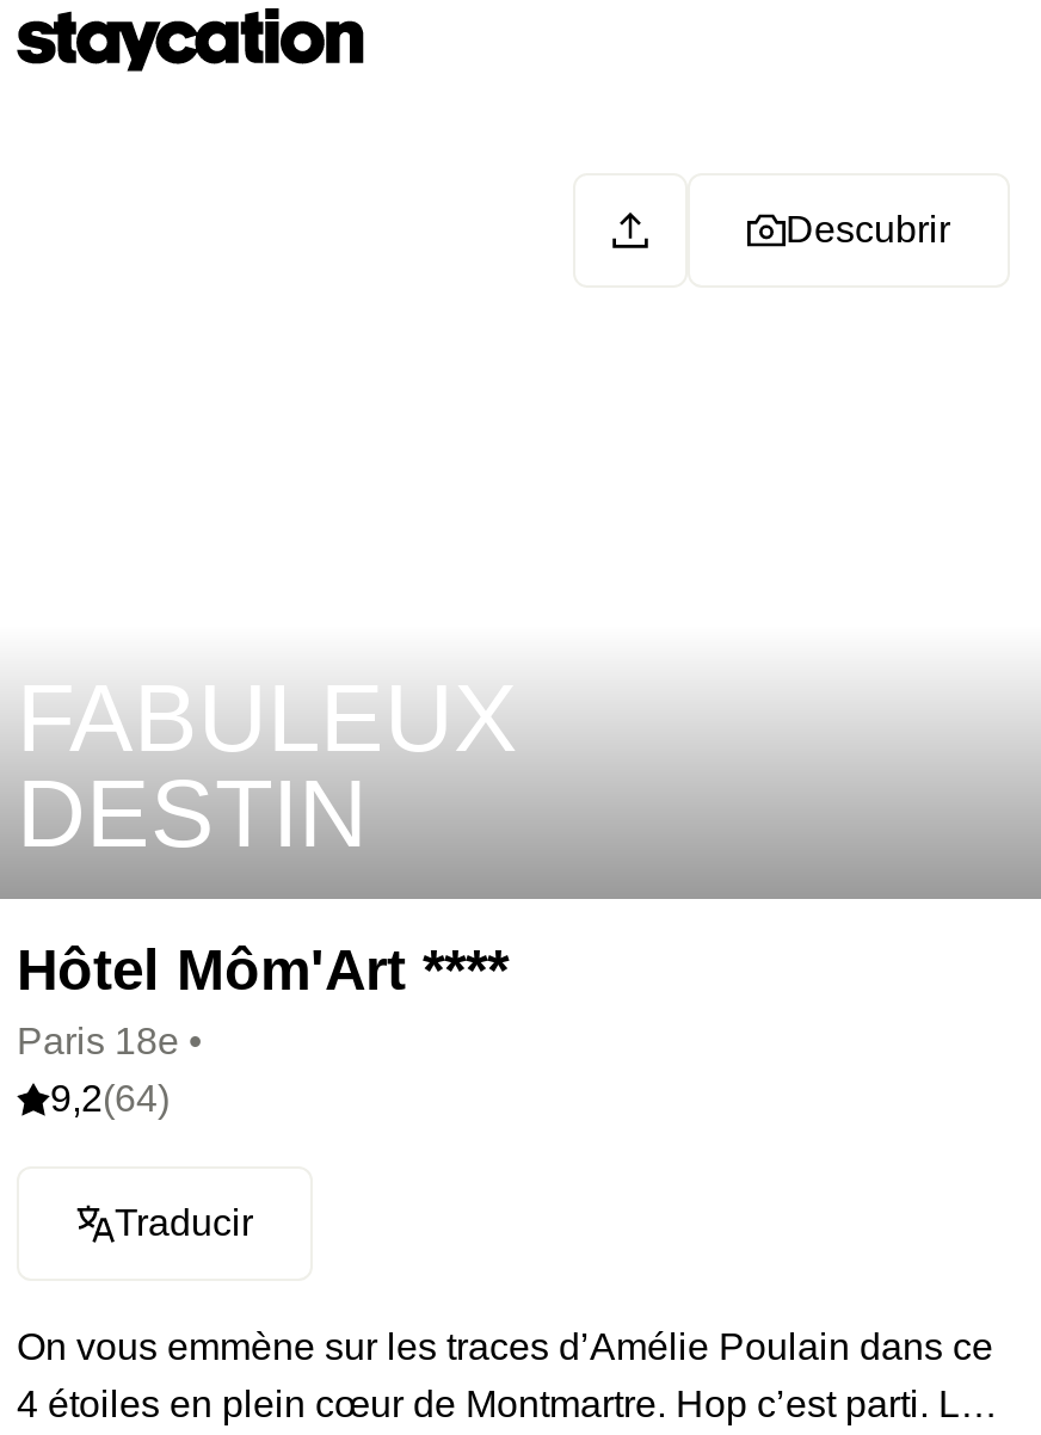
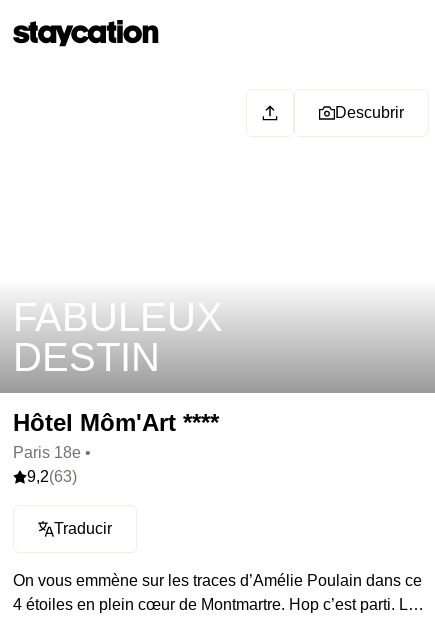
[50,1078,170,1119] 9,2(64) -> [27,468,77,485] 9,2(63)

